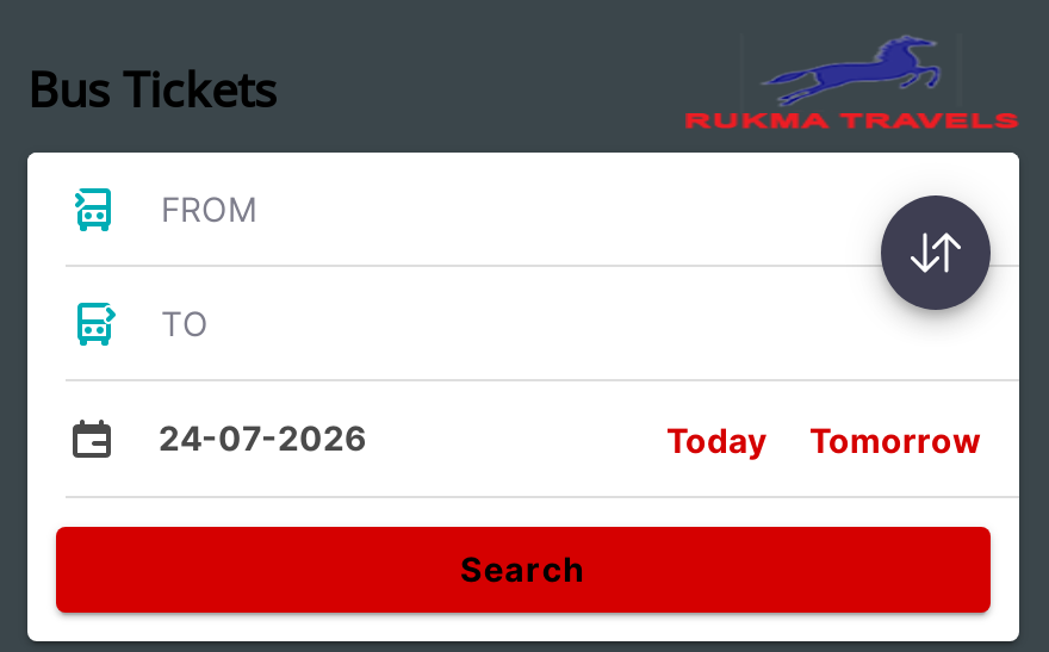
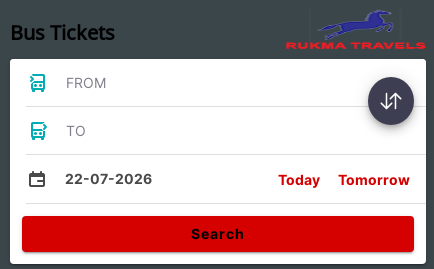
[159,417,366,458] 24-07-2026 -> [65,170,152,187] 22-07-2026

